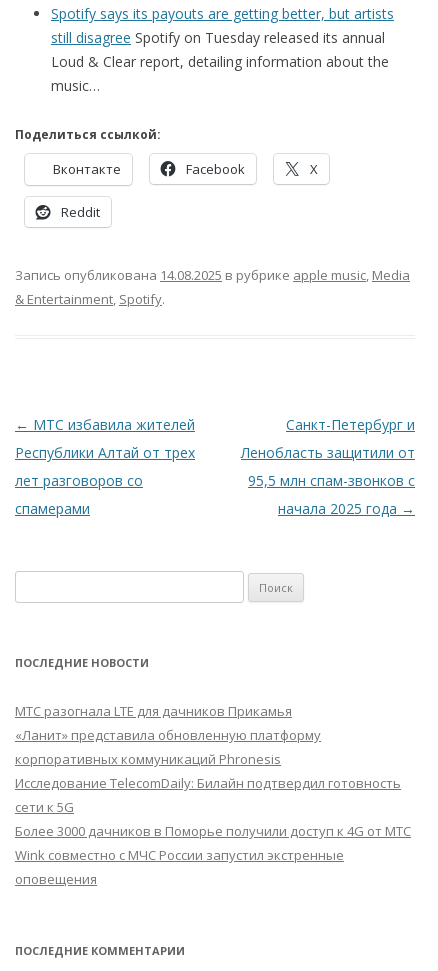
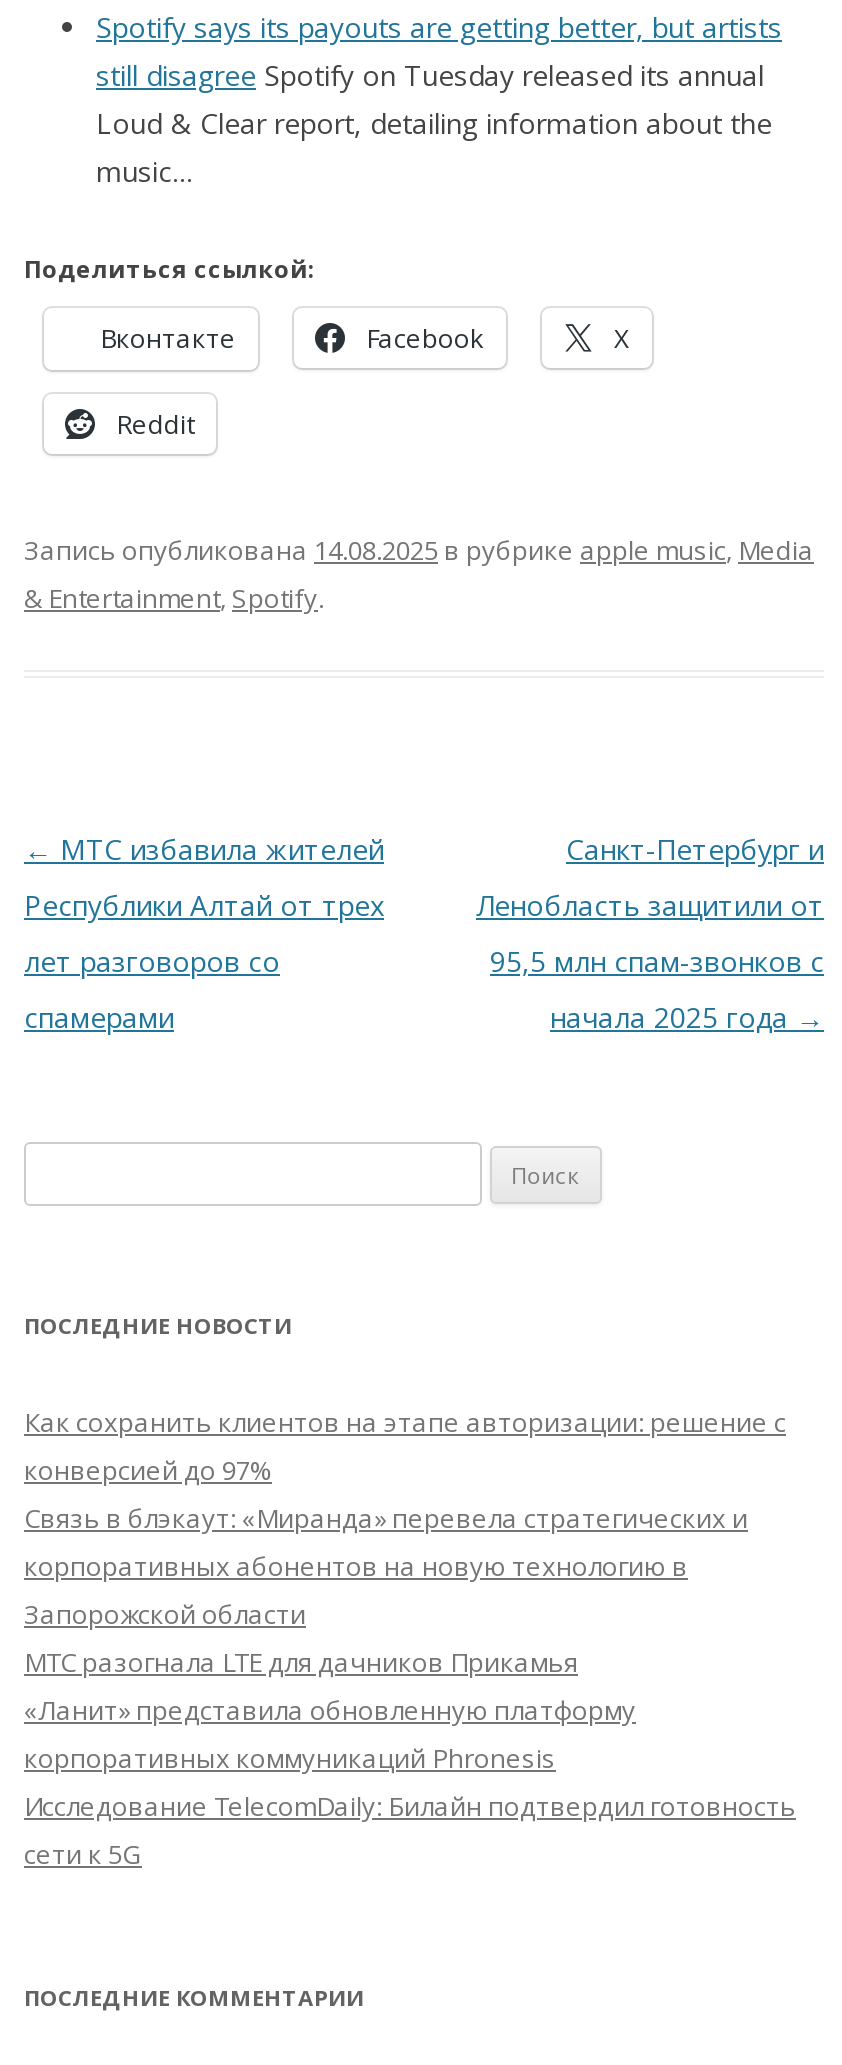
none -> [24,1404,786,1632] Как сохранить клиентов на этапе авторизации: решение с | конверсией до 97% | Связь в блэкаут: «Миранда» перевела стратегических и | корпоративных абонентов на новую технологию в | Запорожской области
moved [15,702,401,816] -> [24,1644,796,1872]: МТС разогнала LTE для дачников Прикамья | «Ланит» представила обновленную платформу | корпоративных коммуникаций Phronesis | Исследование TelecomDaily: Билайн подтвердил готовность | сети к 5G
[15,822,411,888] Более 3000 дачников в Поморье получили доступ к 4G от МТС | Wink совместно с МЧС России запустил экстренные | оповещения -> none

